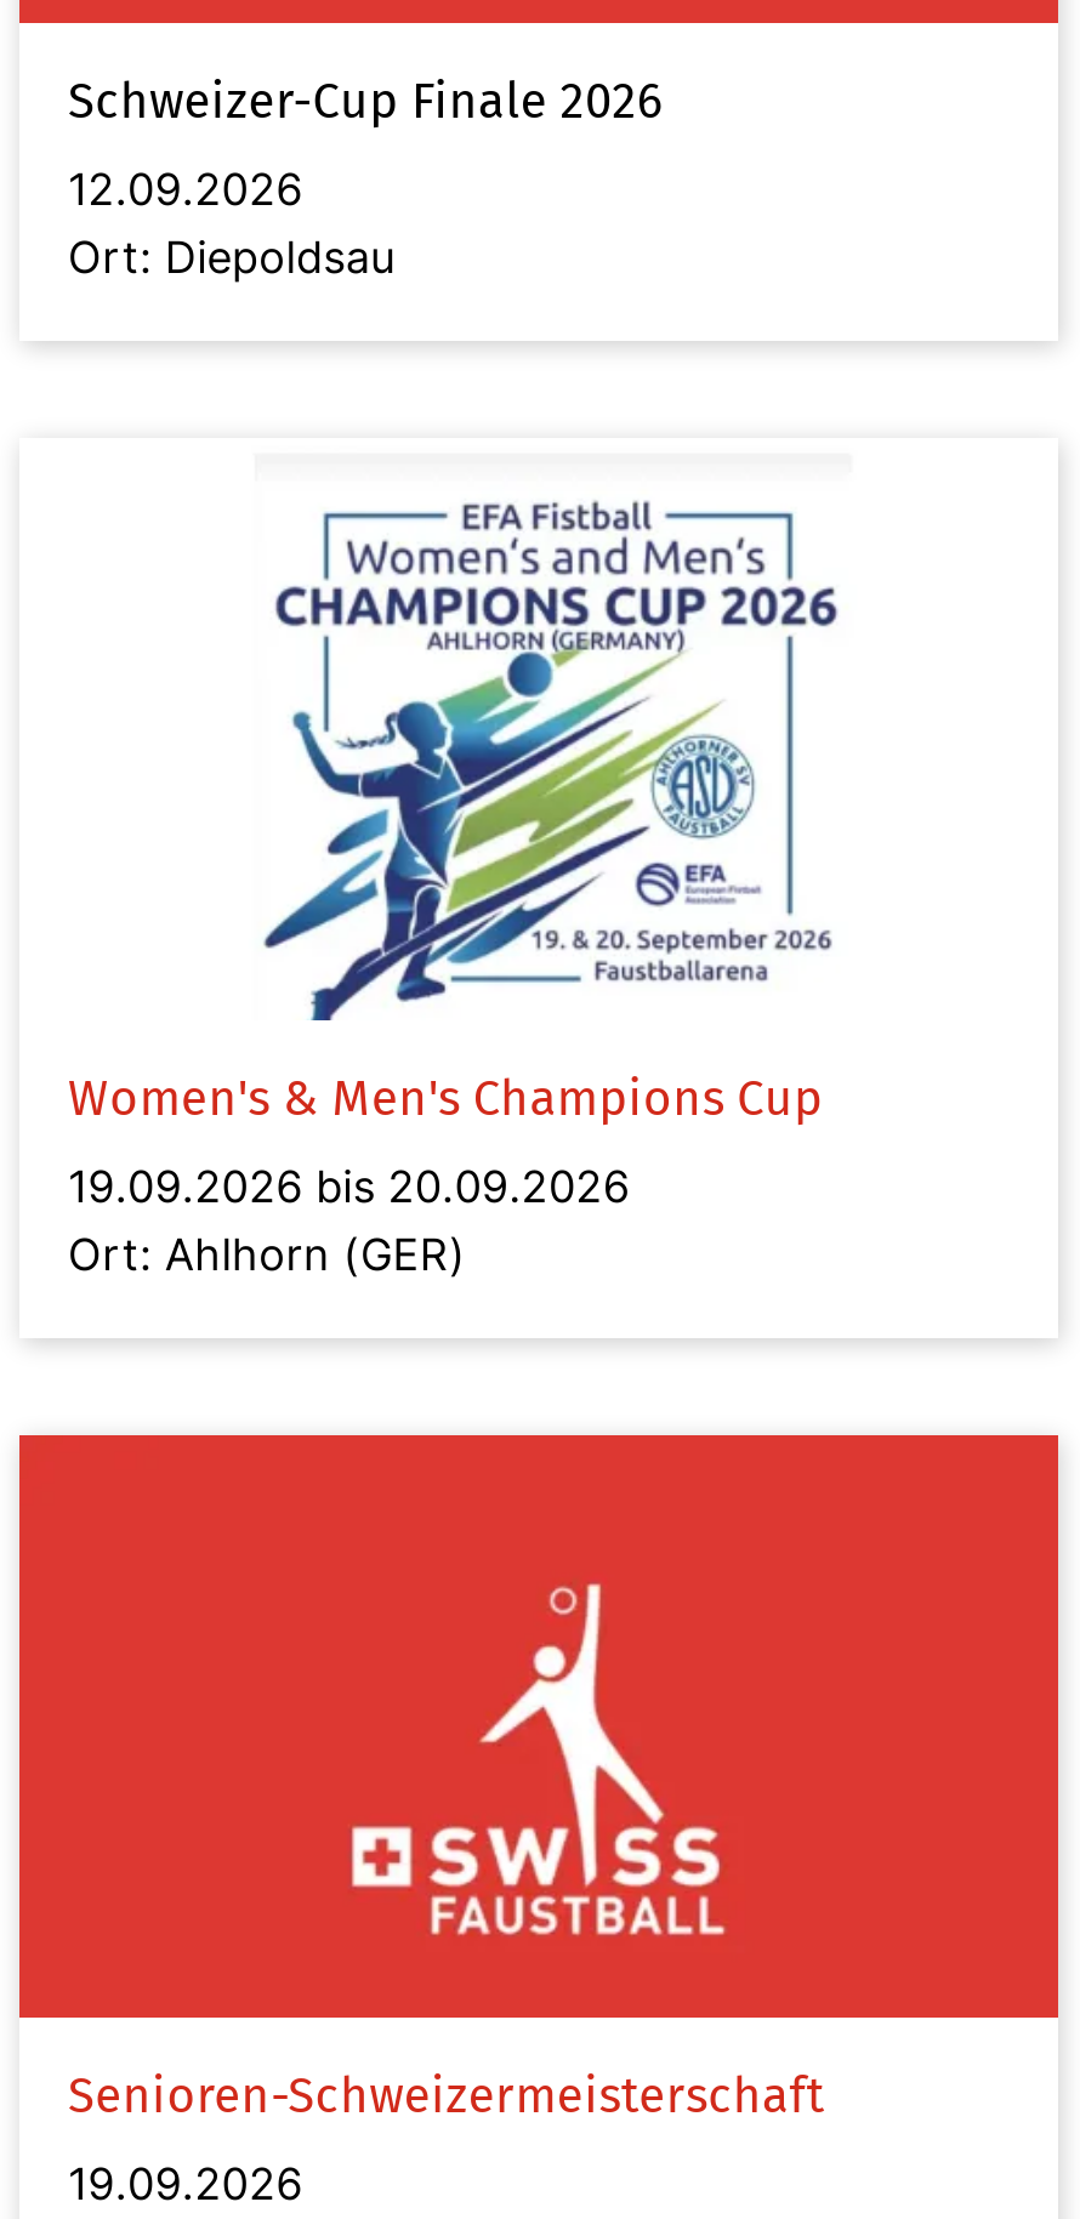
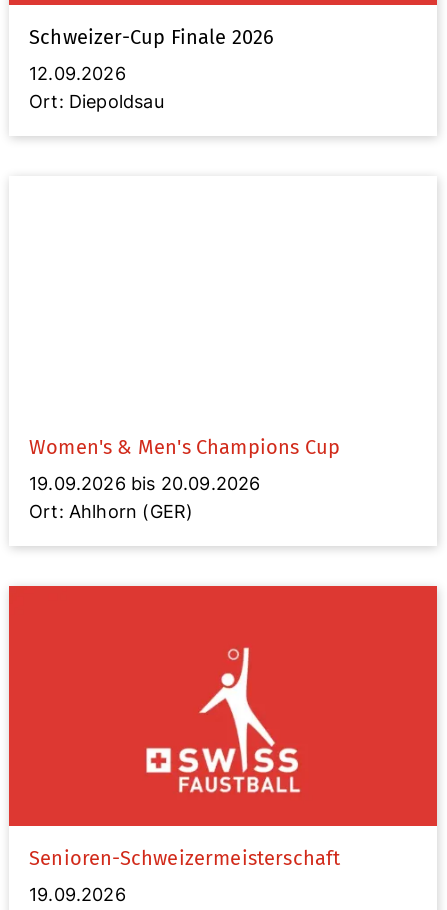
[262,500,840,1024] [image] -> none

